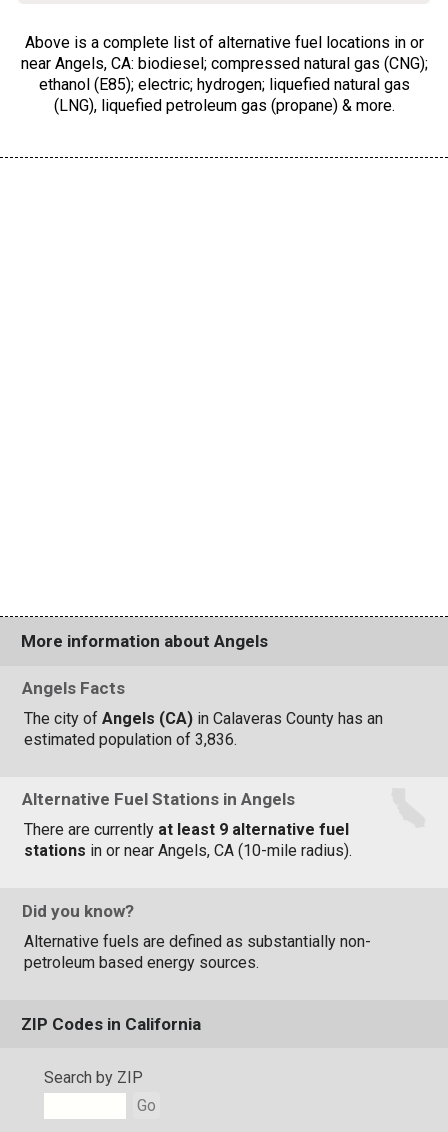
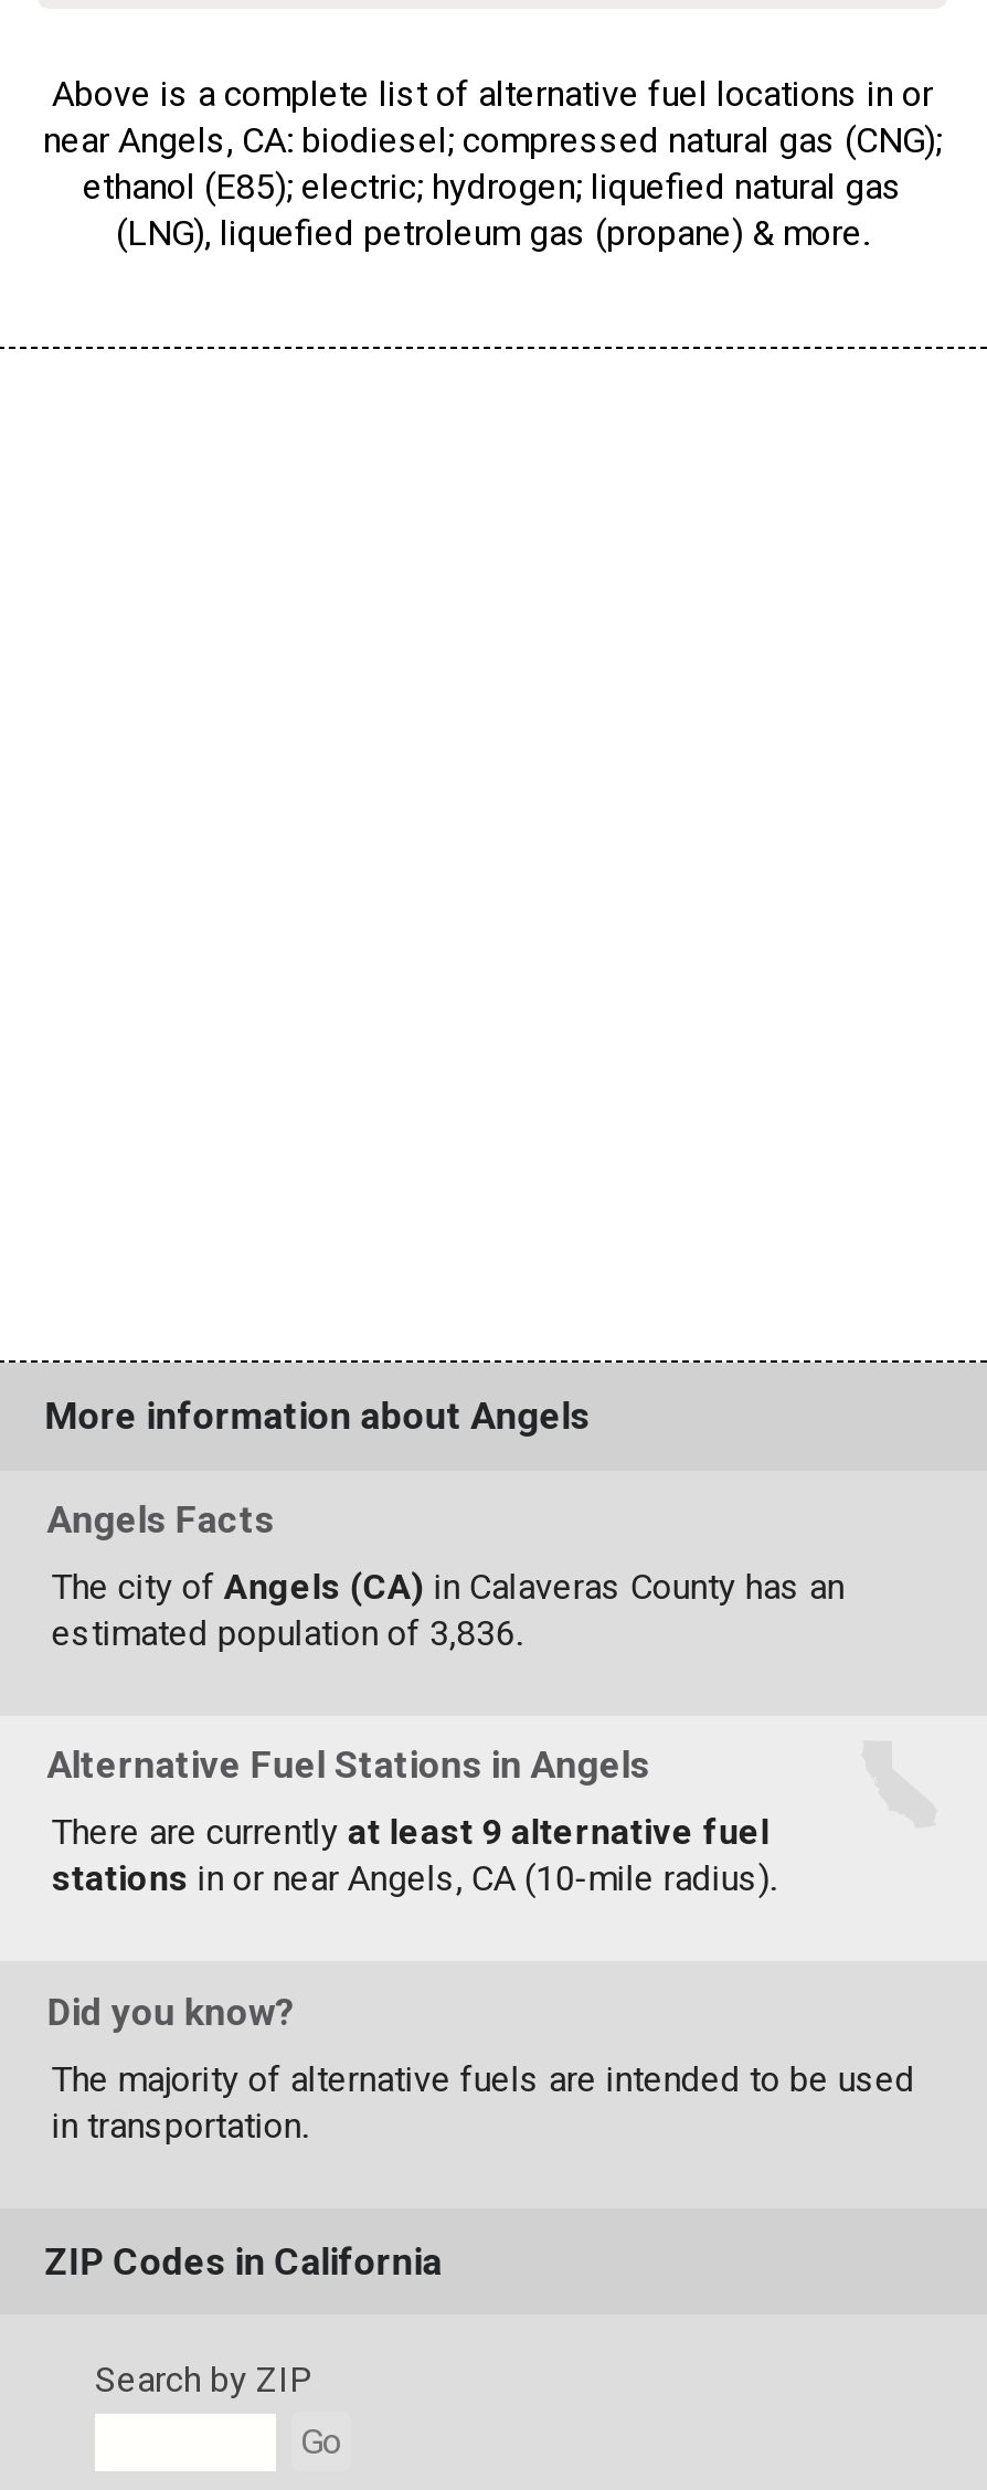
[24,932,371,972] Alternative fuels are defined as substantially non- | petroleum based energy sources. -> [52,2057,915,2146] The majority of alternative fuels are intended to be used | in transportation.

